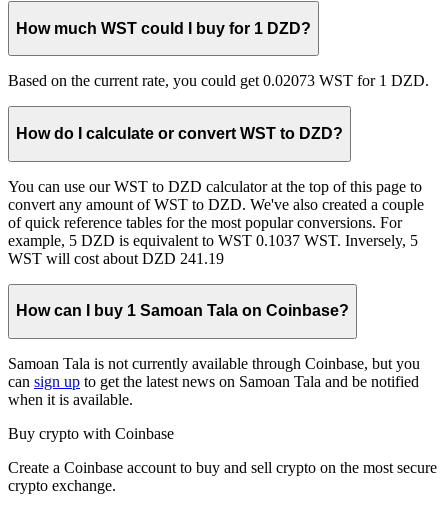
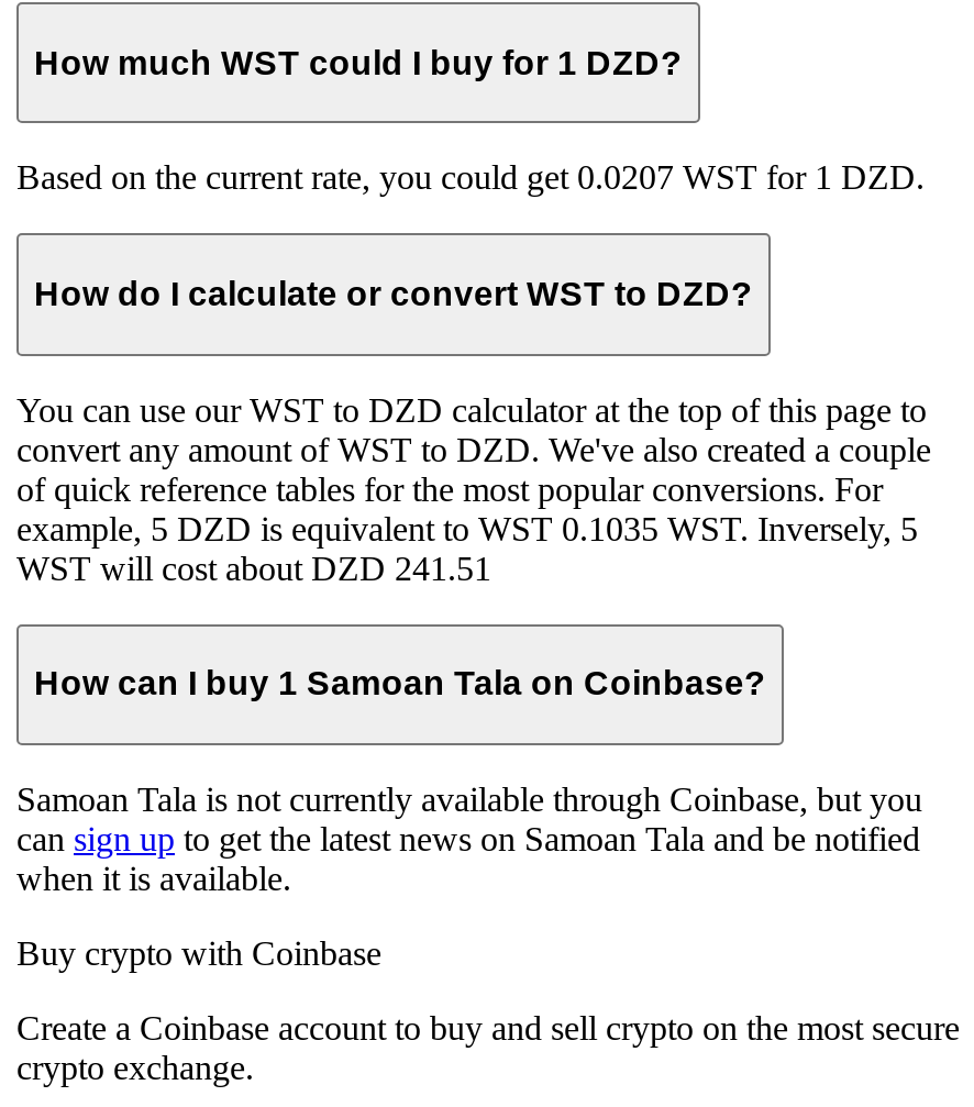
[8,72,429,89] Based on the current rate, you could get 0.02073 WST for 1 DZD. -> [16,159,925,197] Based on the current rate, you could get 0.0207 WST for 1 DZD.
[8,232,418,249] example, 5 DZD is equivalent to WST 0.1037 WST. Inversely, 5 -> [16,509,918,547] example, 5 DZD is equivalent to WST 0.1035 WST. Inversely, 5
[8,250,224,267] WST will cost about DZD 241.19 -> [16,549,491,586] WST will cost about DZD 241.51

